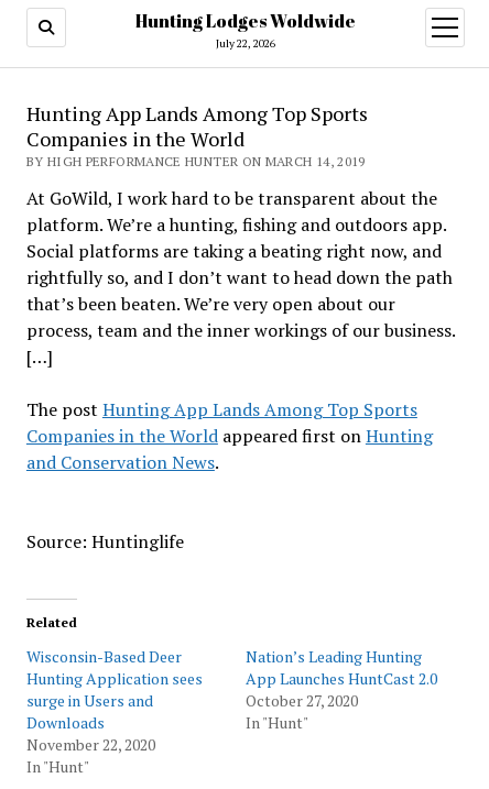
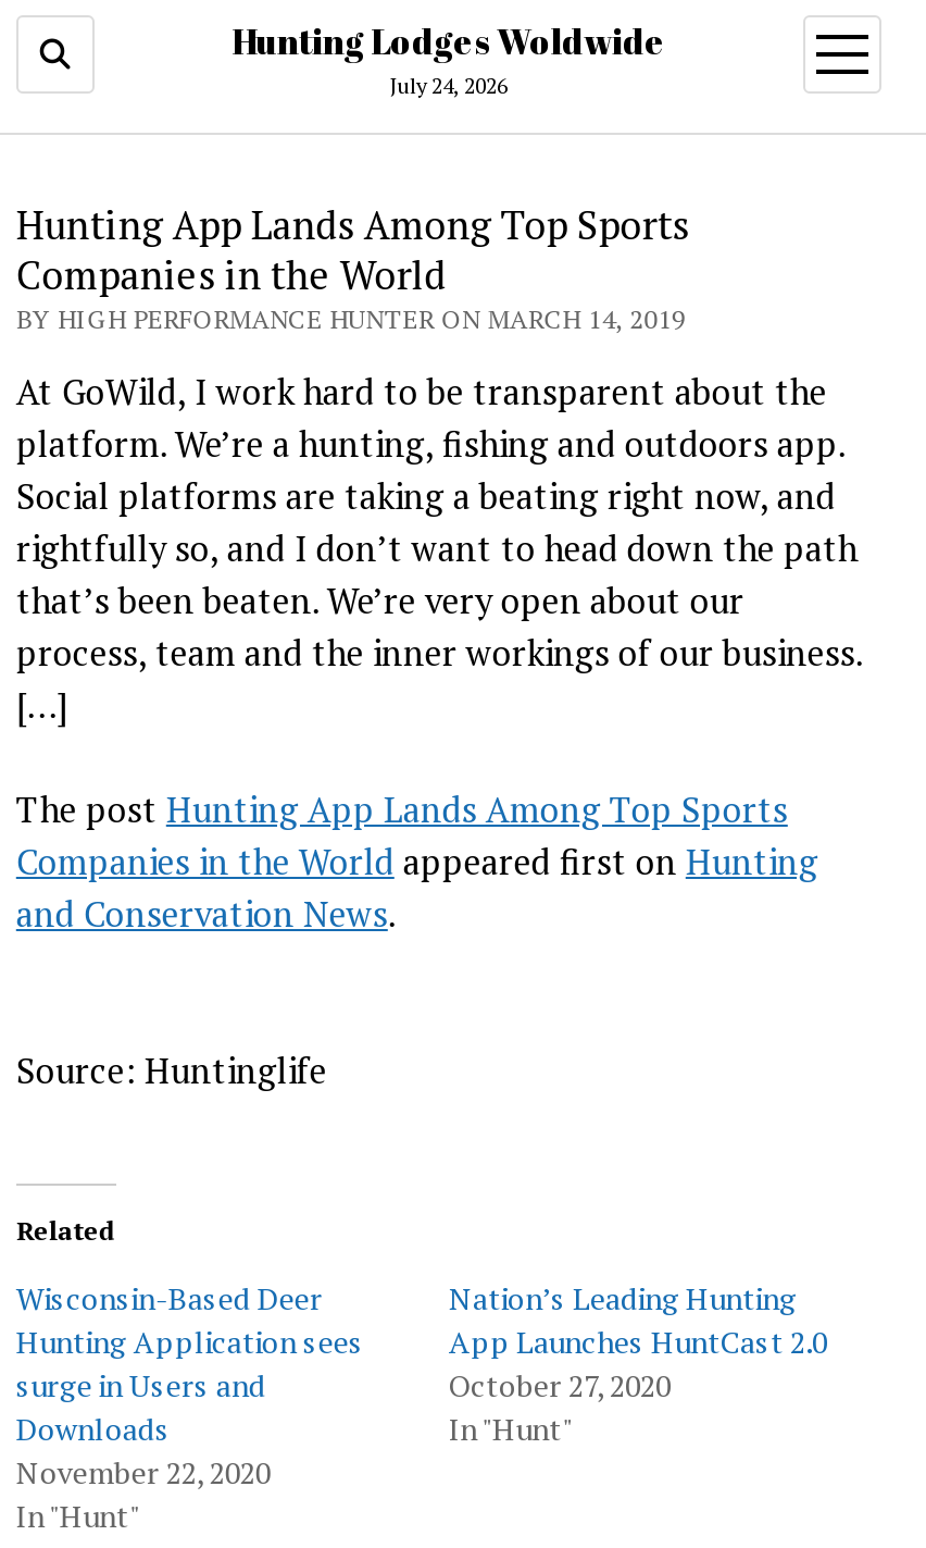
[216,36,275,51] July 22, 2026 -> [390,72,508,100] July 24, 2026

